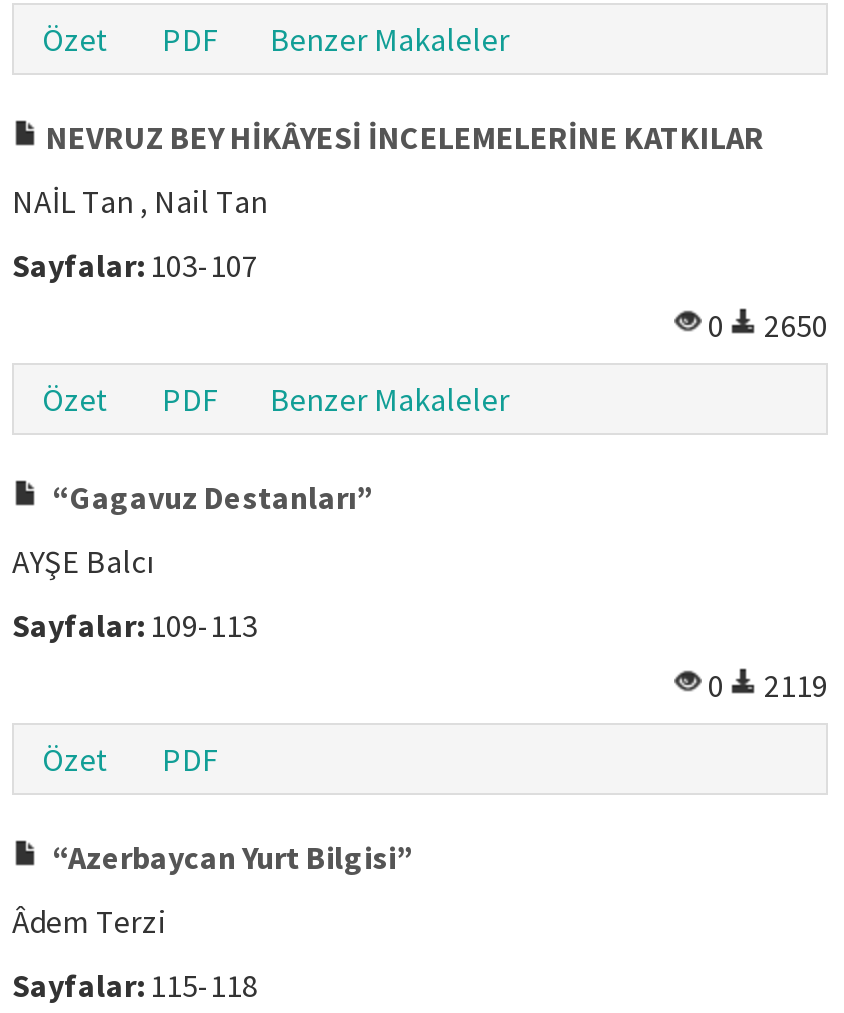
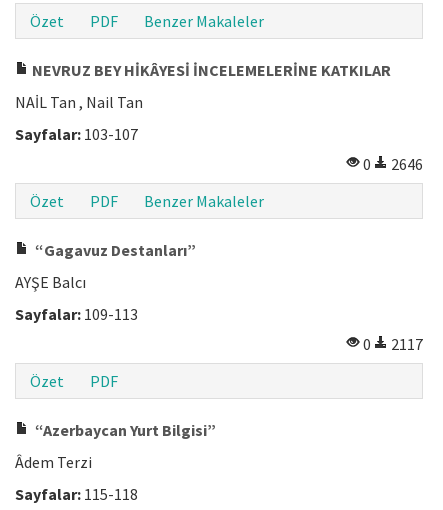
[702,305,828,345] 0 2650 -> [360,154,423,174] 0 2646
[702,665,828,705] 0 2119 -> [360,334,423,354] 0 2117

